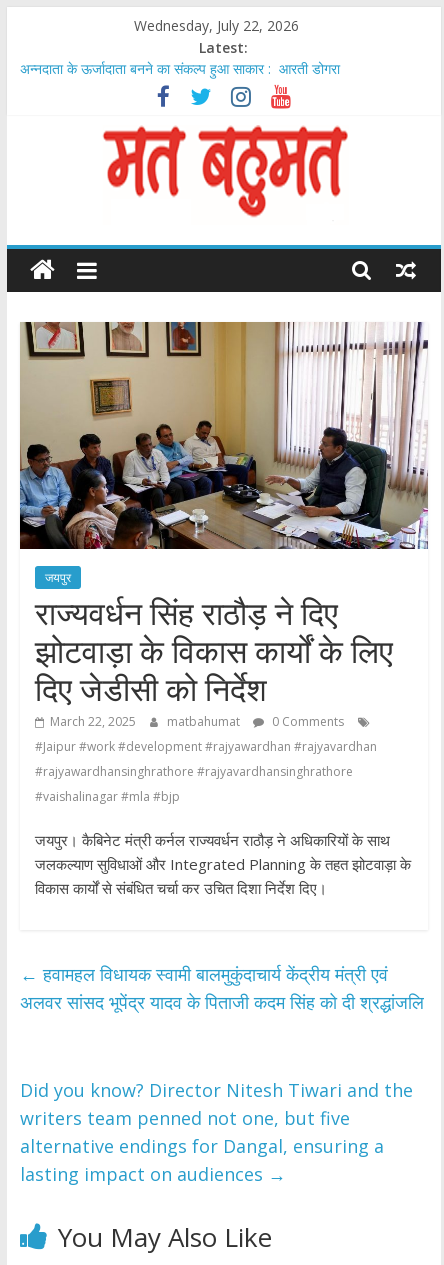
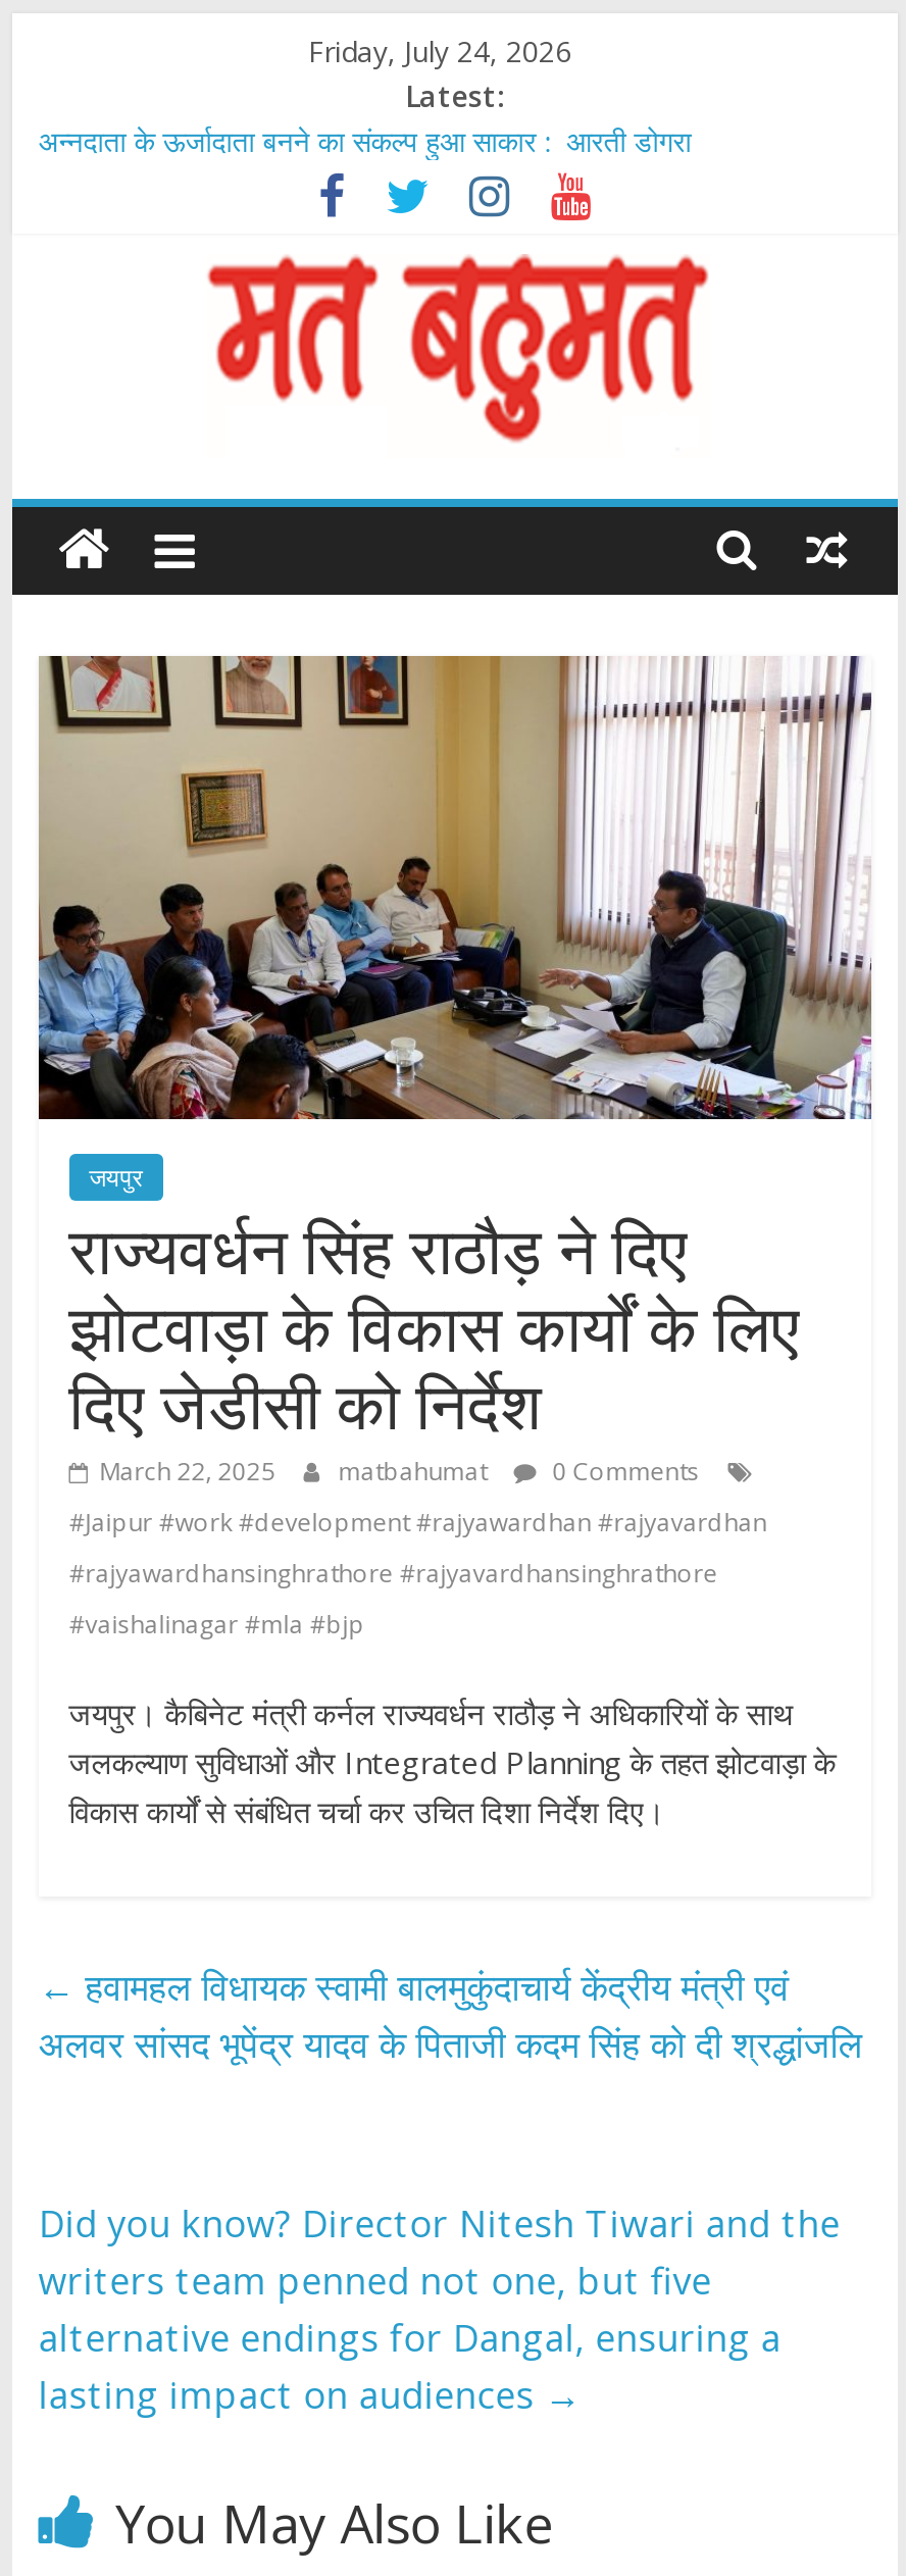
[134,16,299,35] Wednesday, July 22, 2026 -> [308,32,571,70] Friday, July 24, 2026

